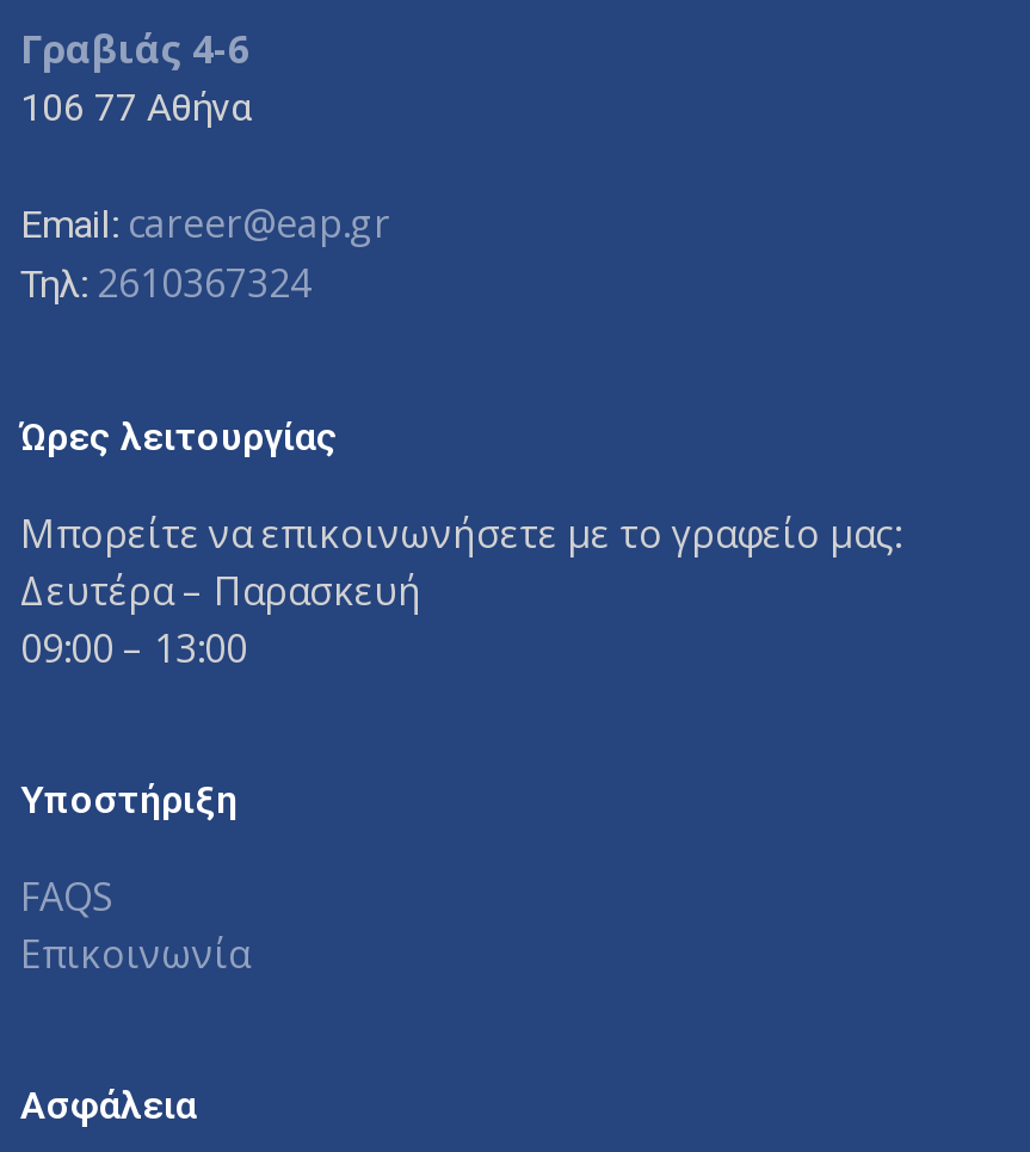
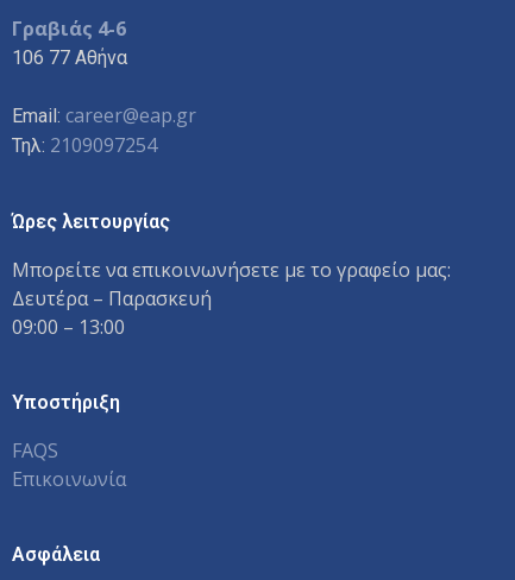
[20,256,312,309] Τηλ: 2610367324 -> [12,132,157,158] Τηλ: 2109097254

